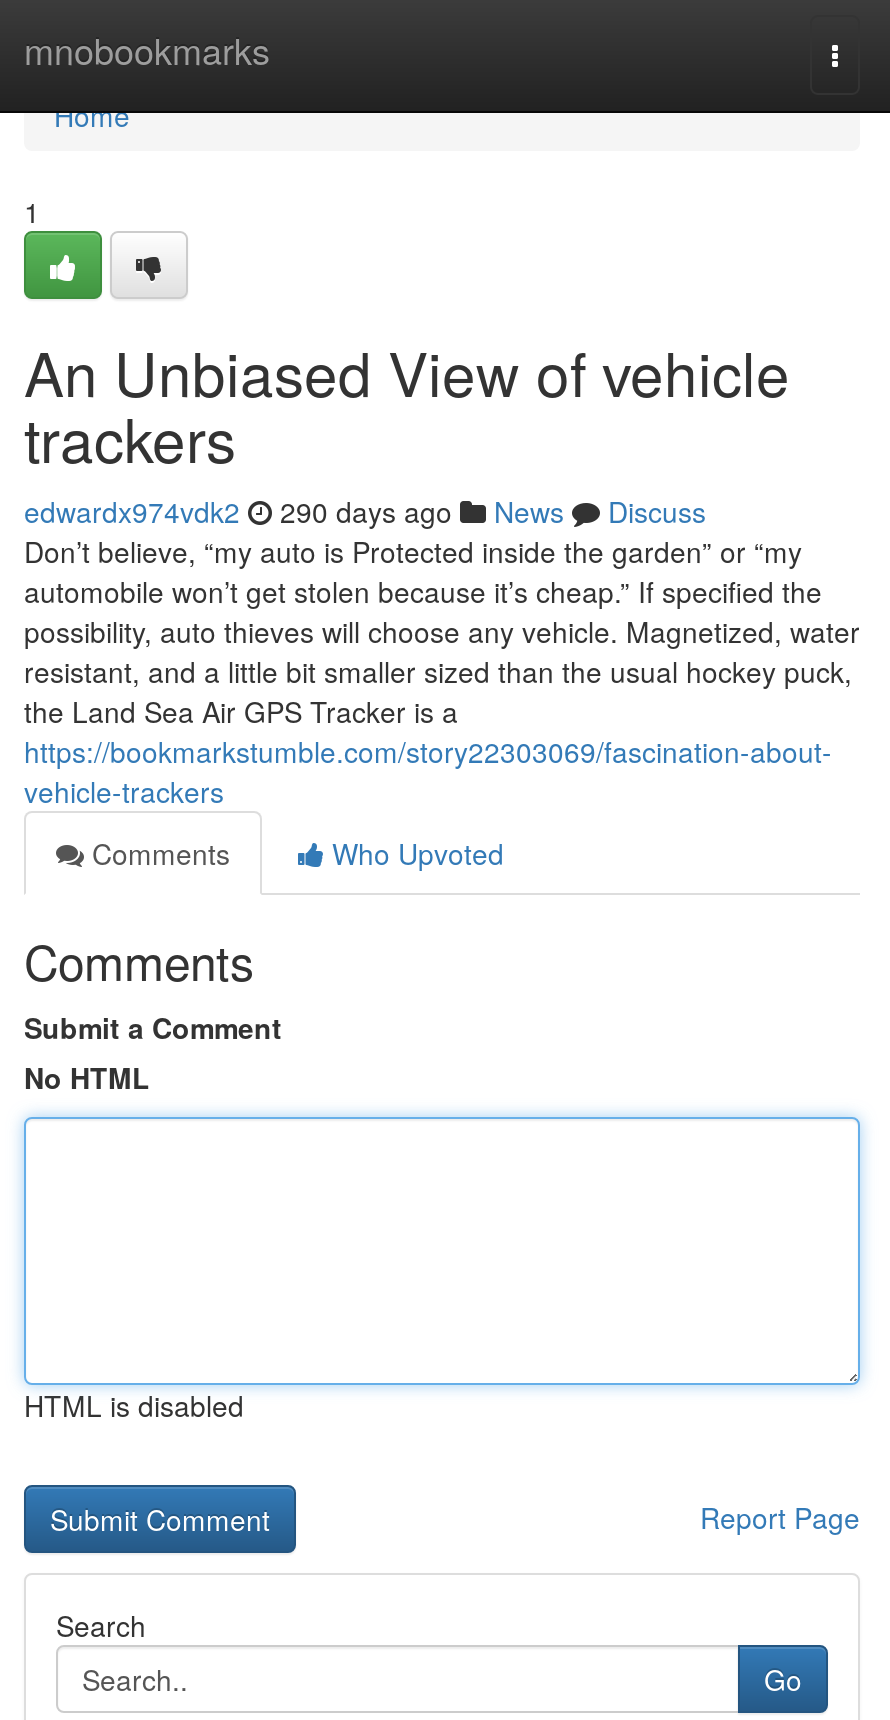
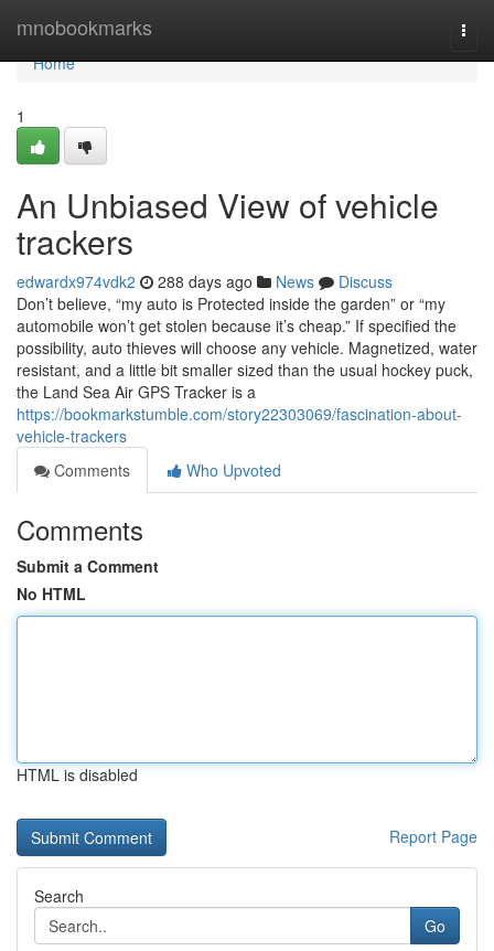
[24,491,706,531] edwardx974vdk2 290 days ago News Discuss -> [17,270,393,292] edwardx974vdk2 288 days ago News Discuss

